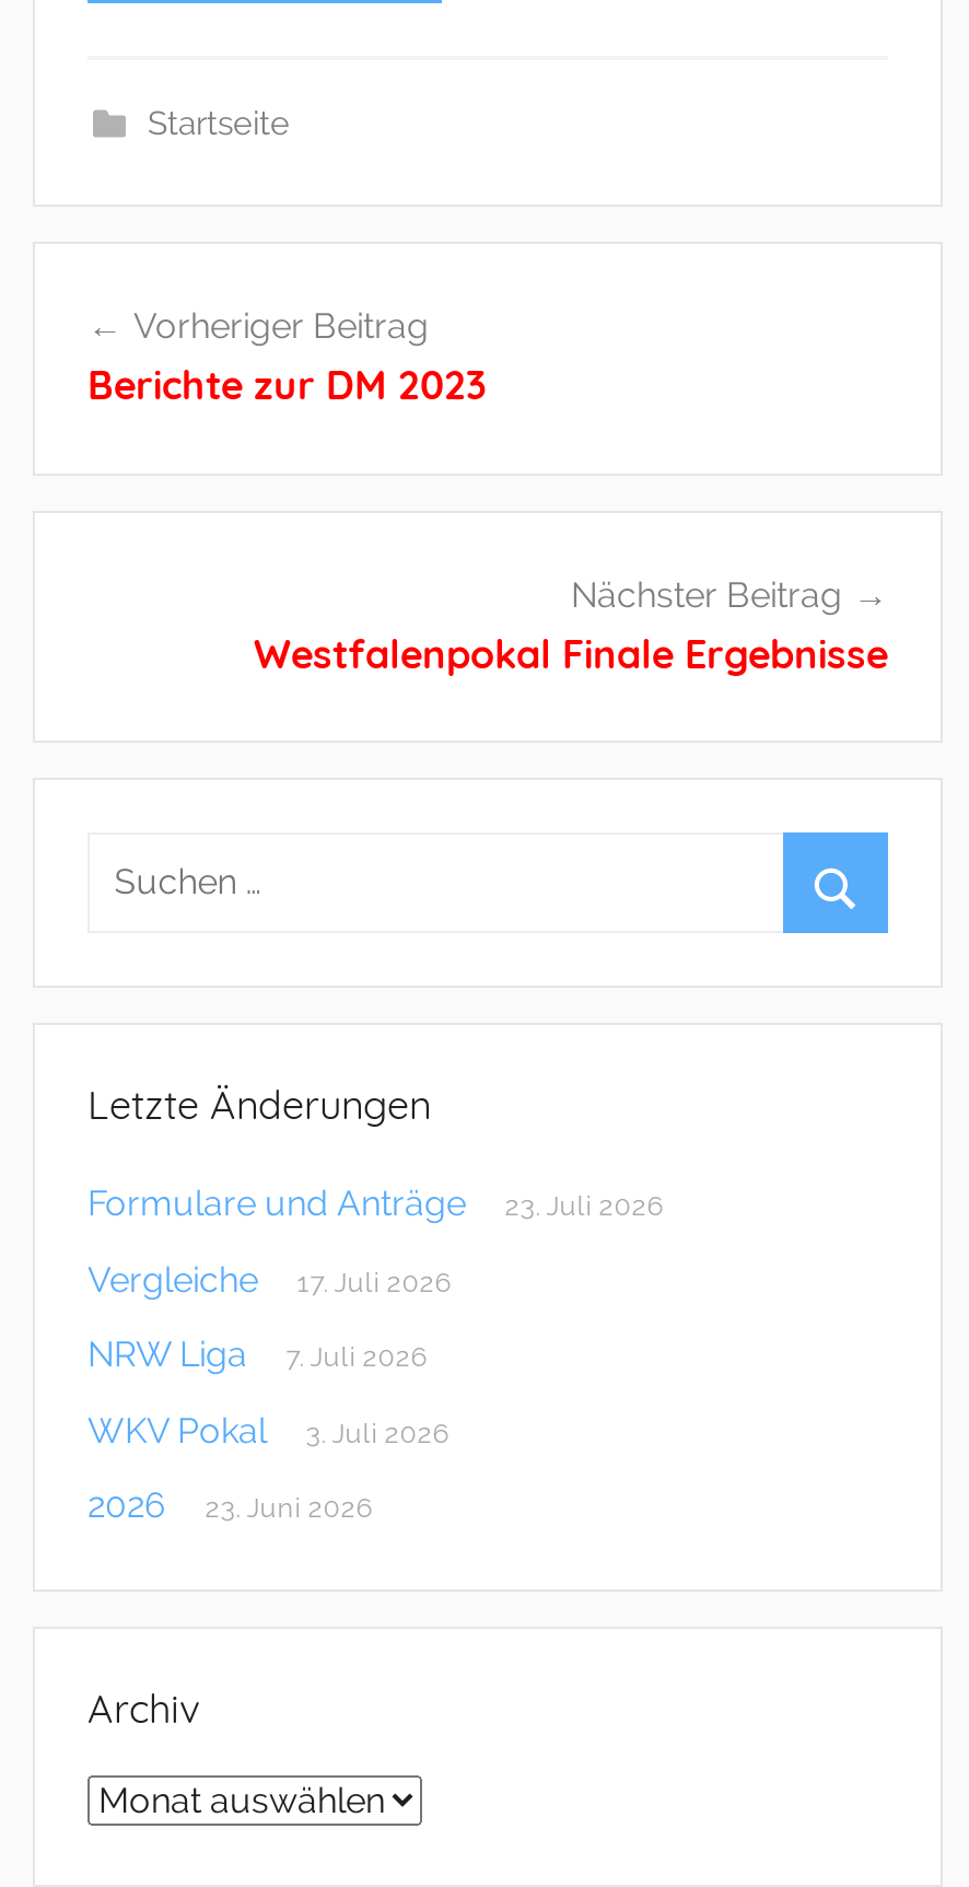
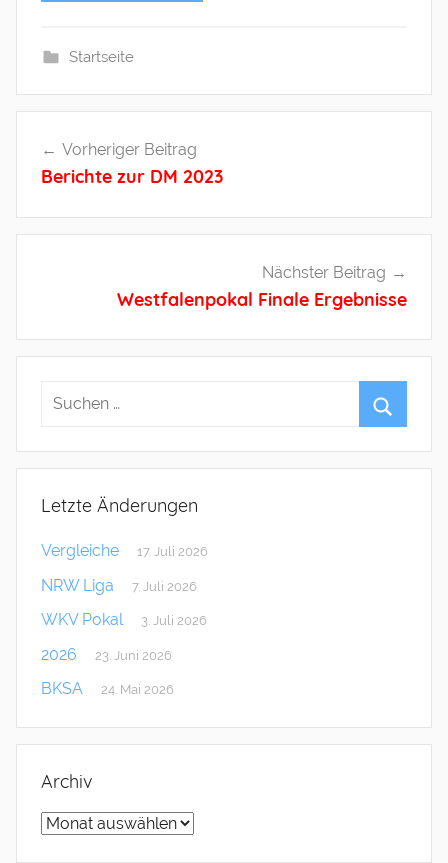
[87,1184,664,1225] Formulare und Anträge | 23. Juli 2026 -> none
moved [87,1259,452,1526] -> [41,541,208,664]: Vergleiche | 17. Juli 2026 | NRW Liga | 7. Juli 2026 | WKV Pokal | 3. Juli 2026 | 2026 | 23. Juni 2026
none -> [41,679,174,698] BKSA | 24. Mai 2026

